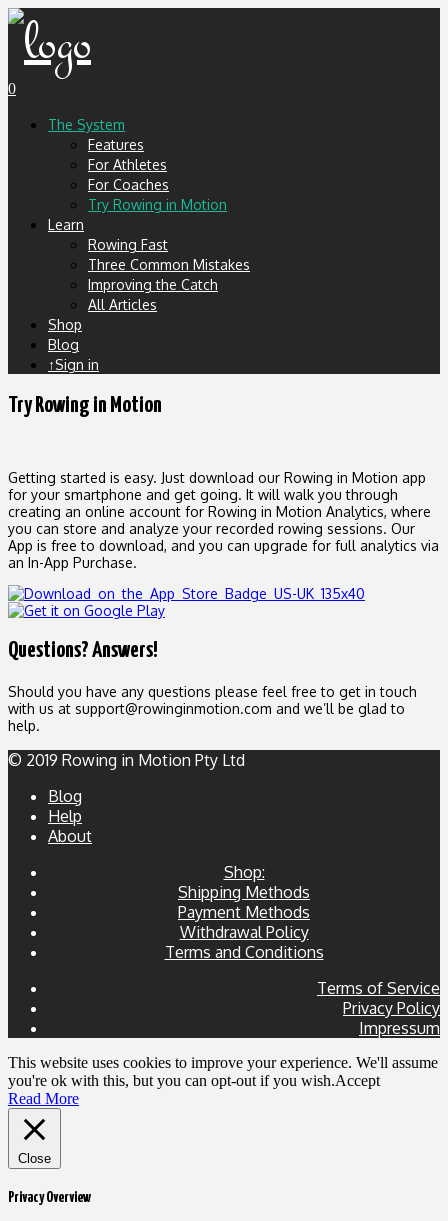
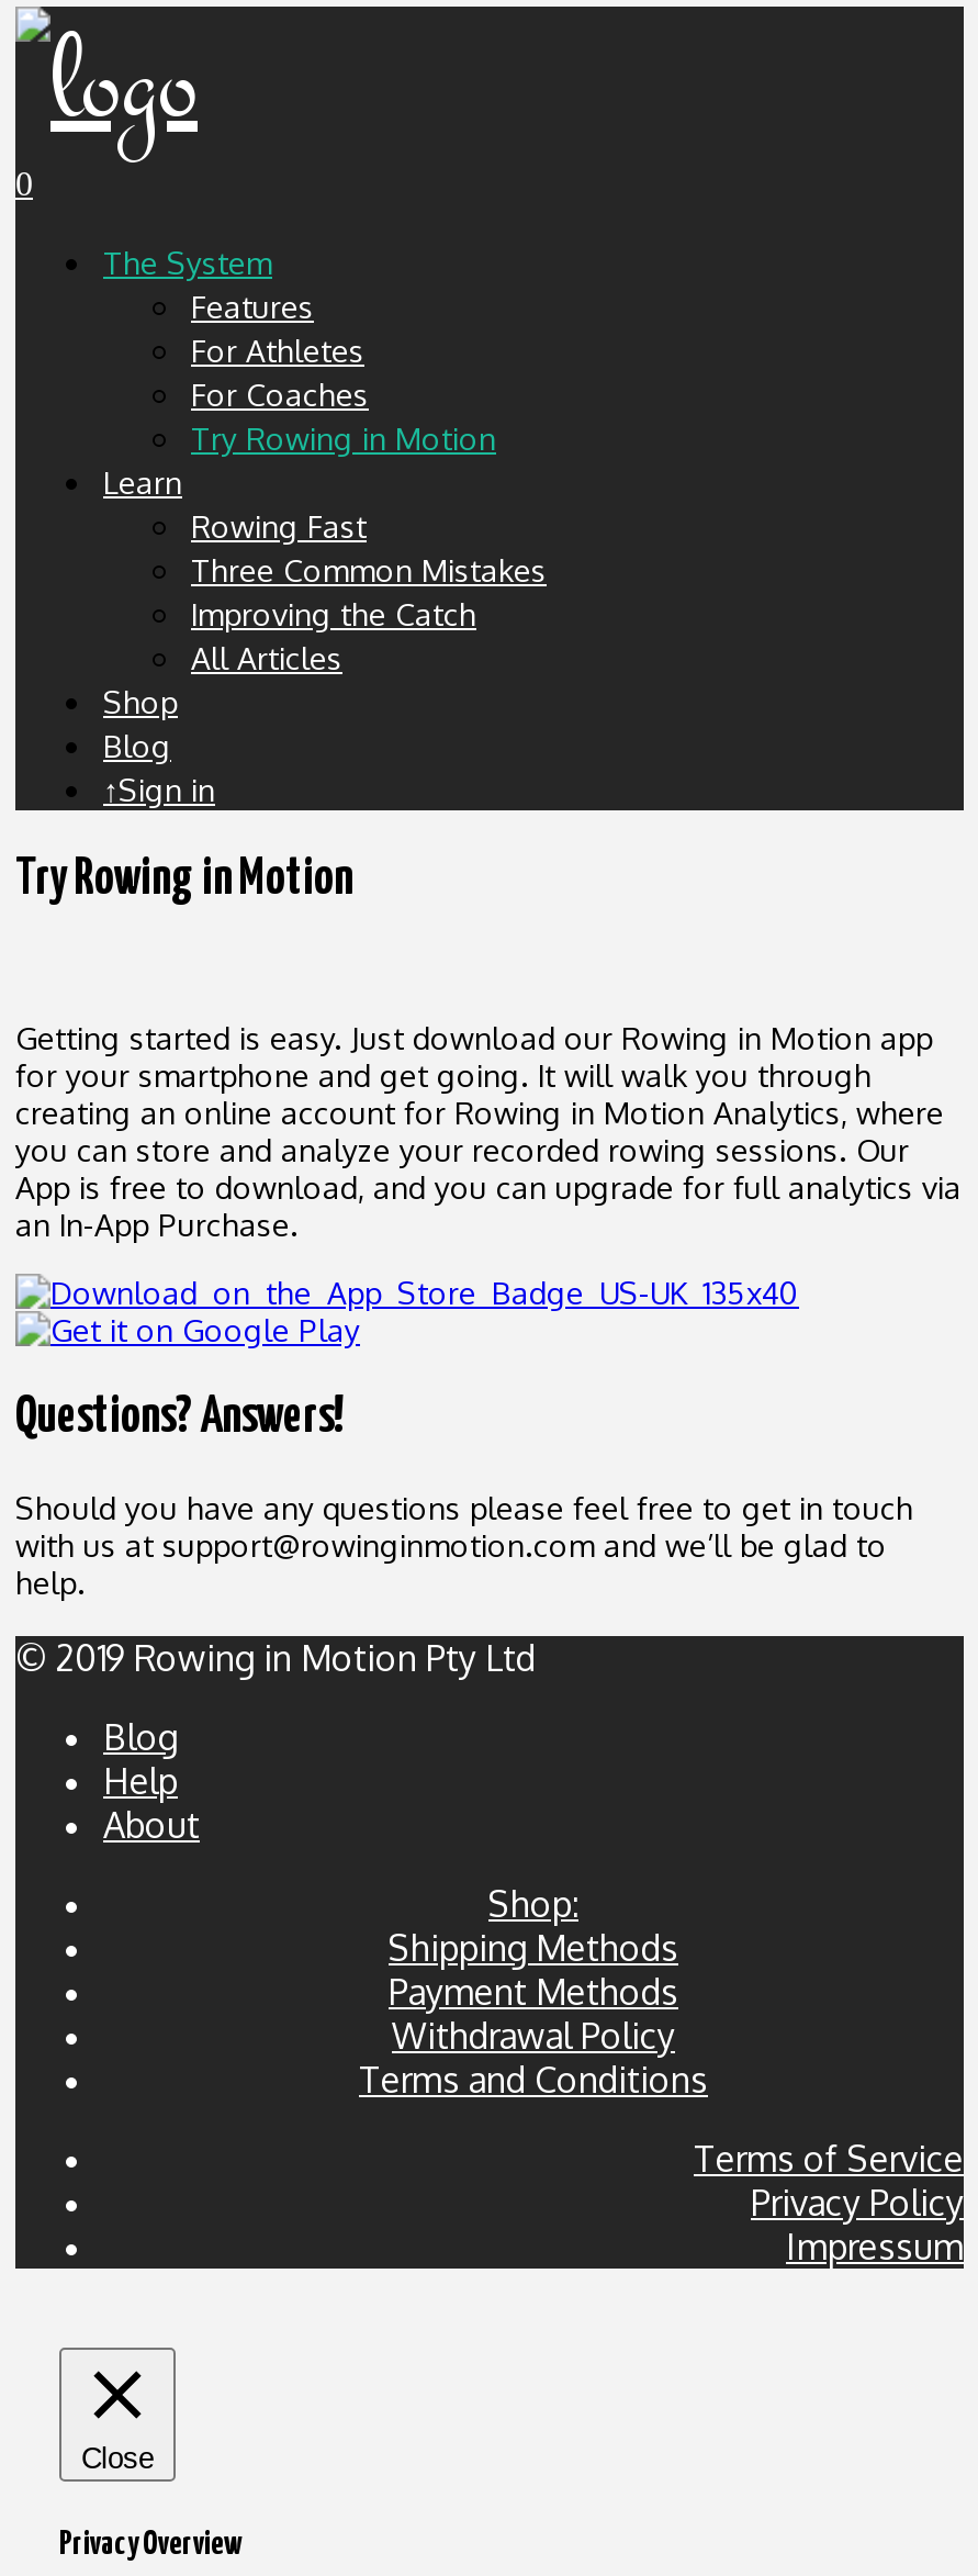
[8,1054,438,1107] This website uses cookies to improve your experience. We'll assume | you're ok with this, but you can opt-out if you wish.Accept | Read More -> none

